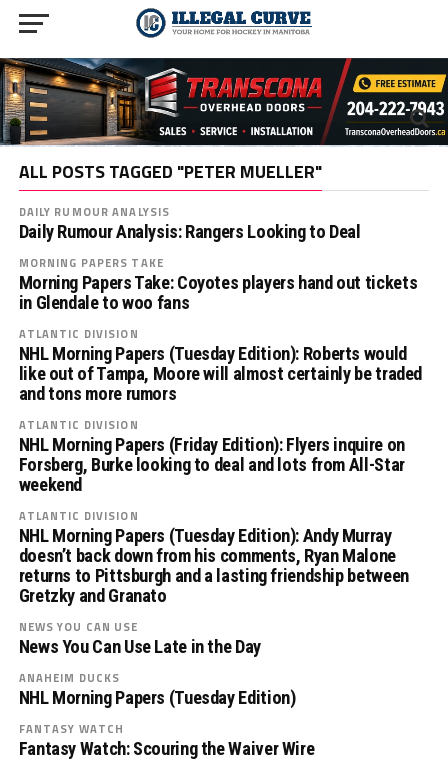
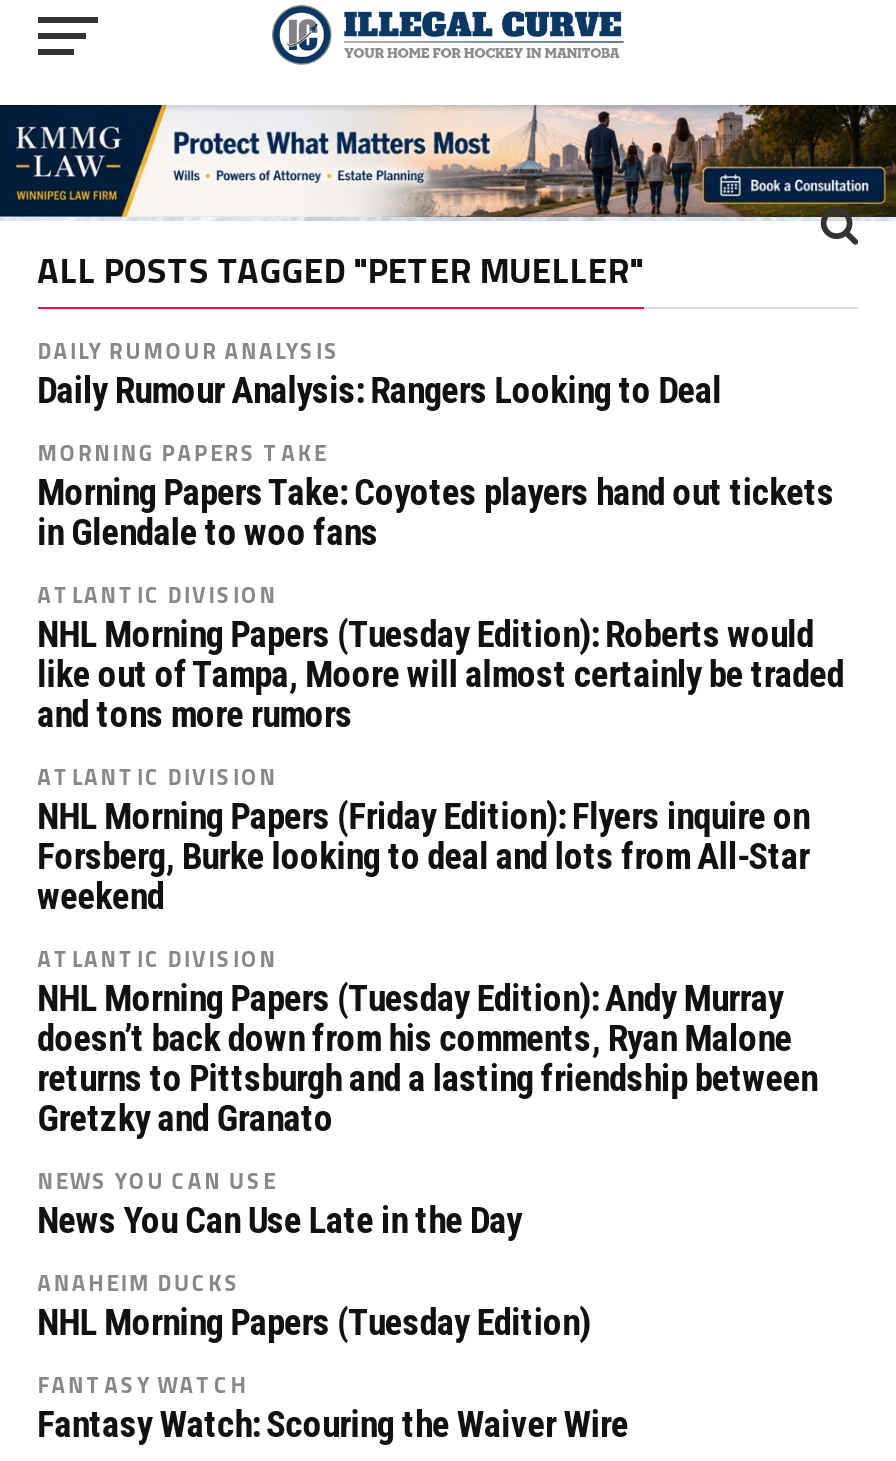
[3,57,445,147] [image] -> [6,103,890,247] [image]

